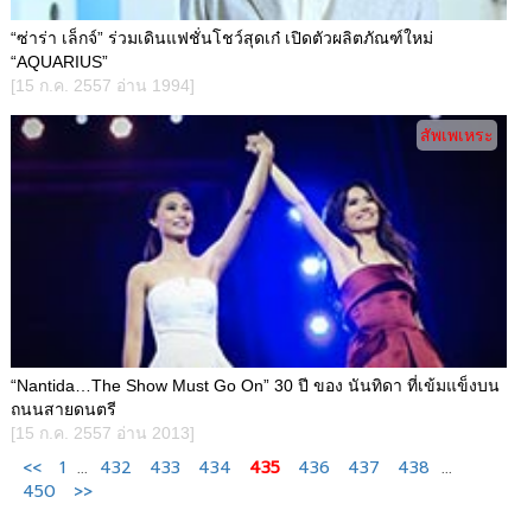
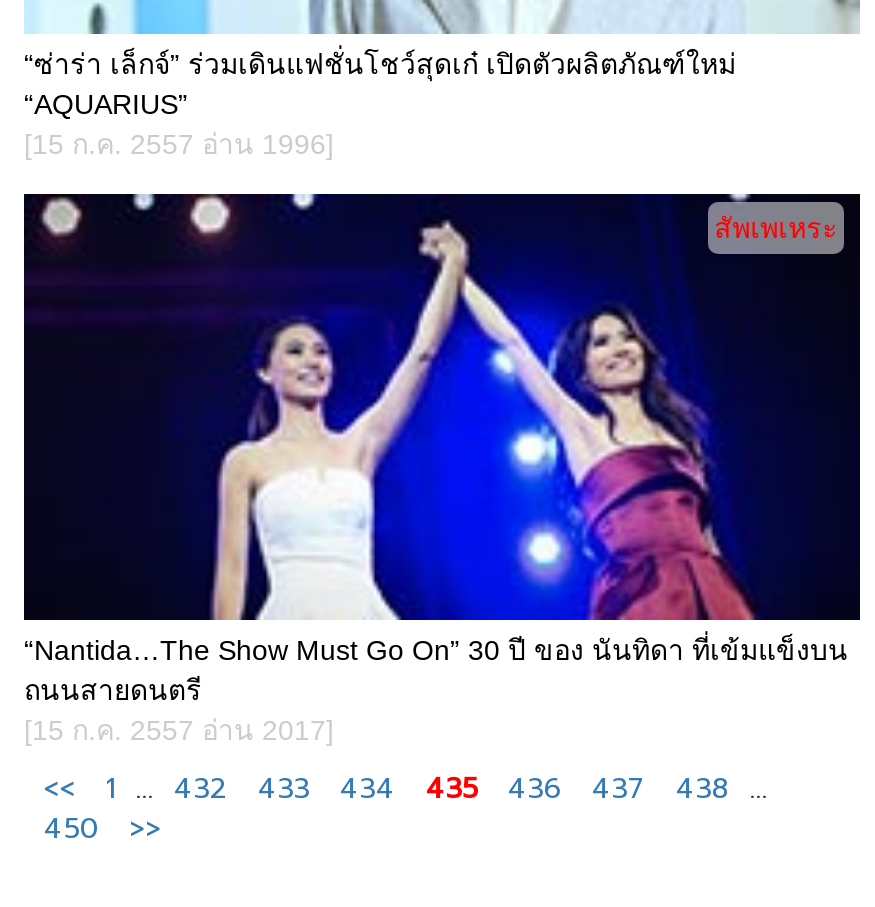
[11,76,195,95] [15 ก.ค. 2557 อ่าน 1994] -> [24,129,334,161] [15 ก.ค. 2557 อ่าน 1996]
[11,424,195,443] [15 ก.ค. 2557 อ่าน 2013] -> [24,714,334,746] [15 ก.ค. 2557 อ่าน 2017]

